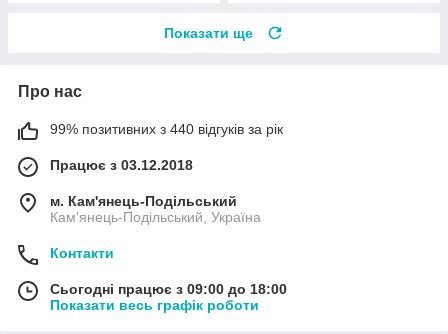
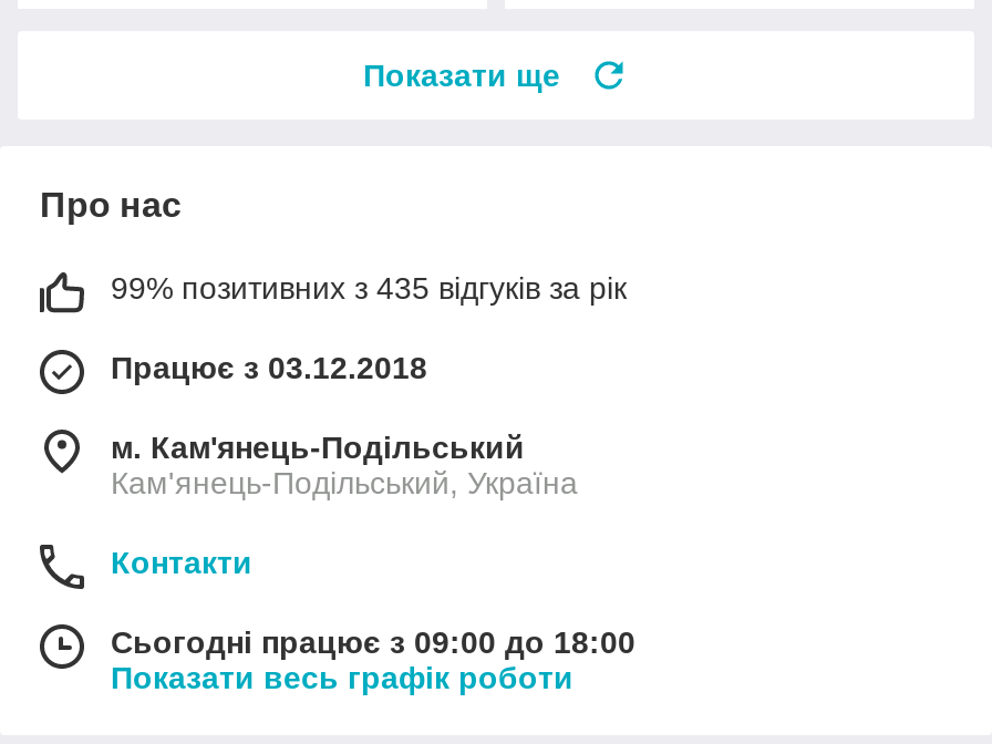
[50,121,283,137] 99% позитивних з 440 відгуків за рік -> [111,270,627,305] 99% позитивних з 435 відгуків за рік

